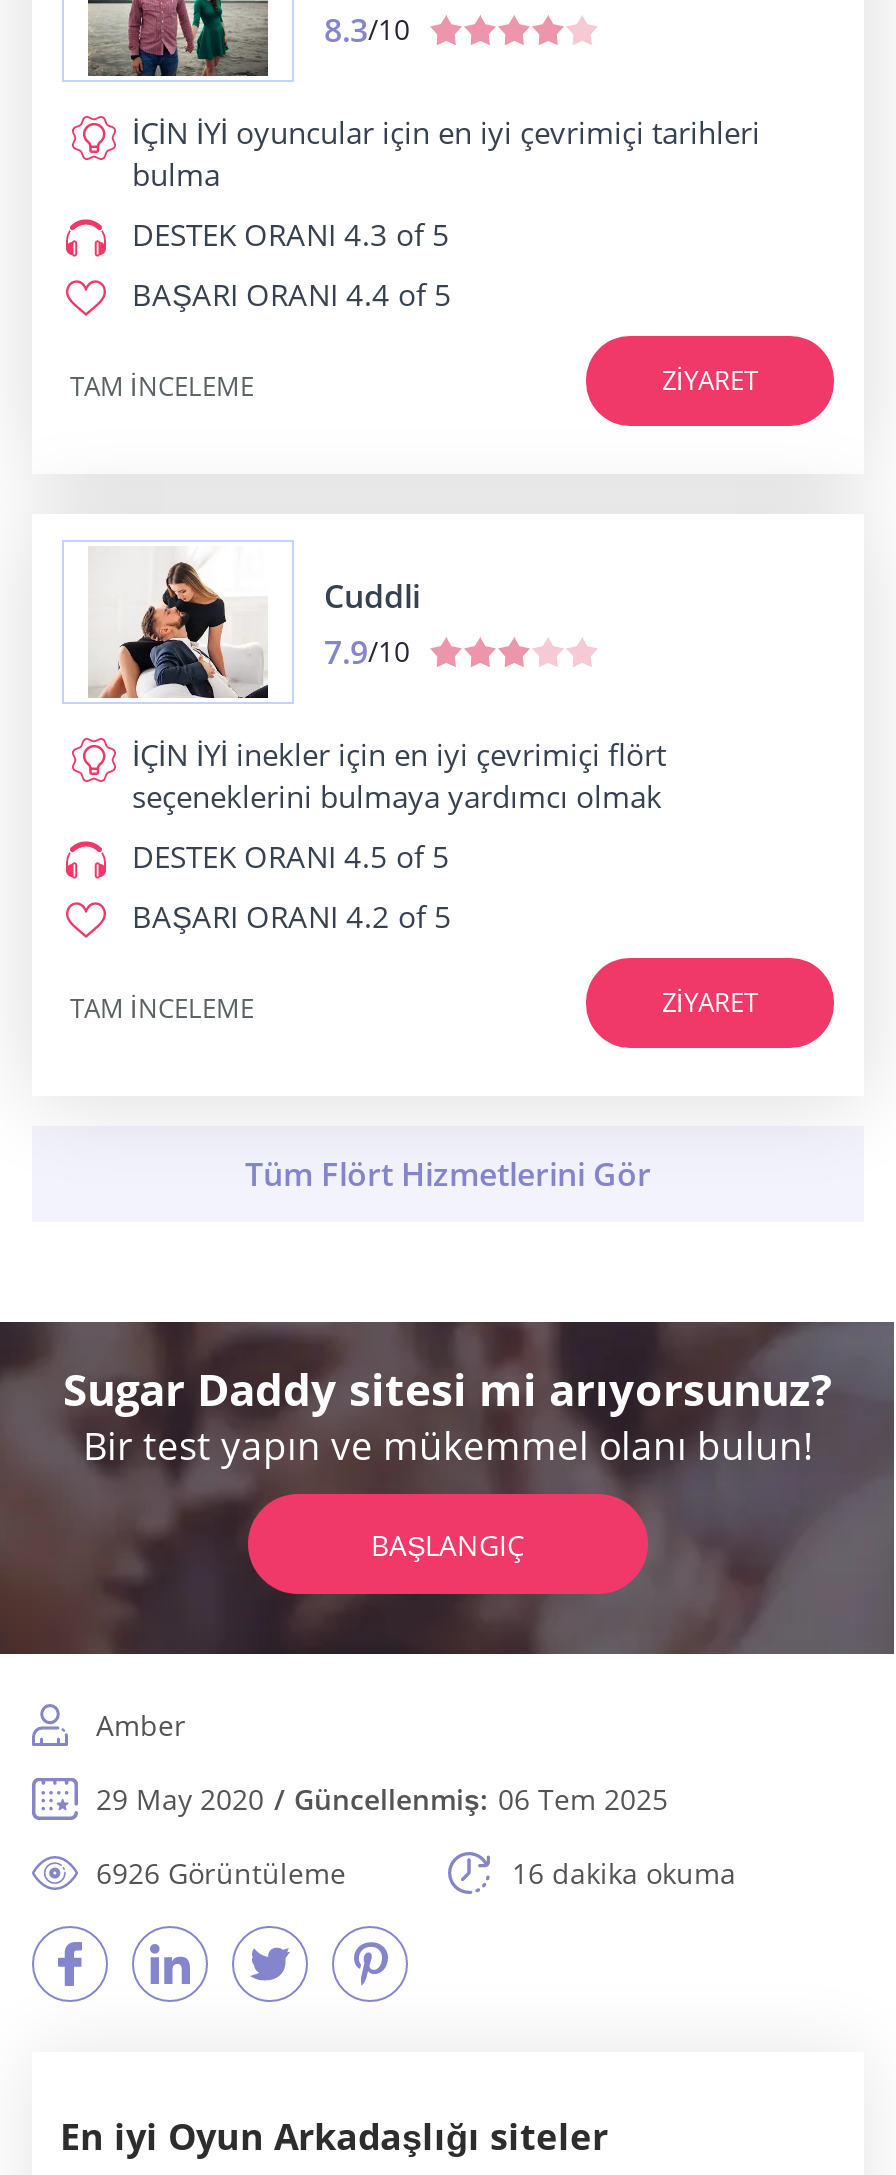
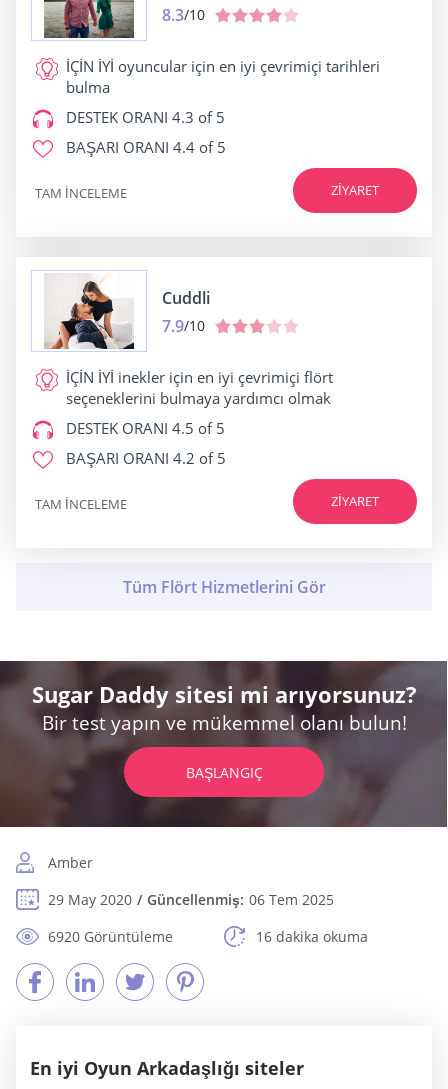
[96,1854,346,1892] 6926 Görüntüleme -> [48,927,173,946] 6920 Görüntüleme

